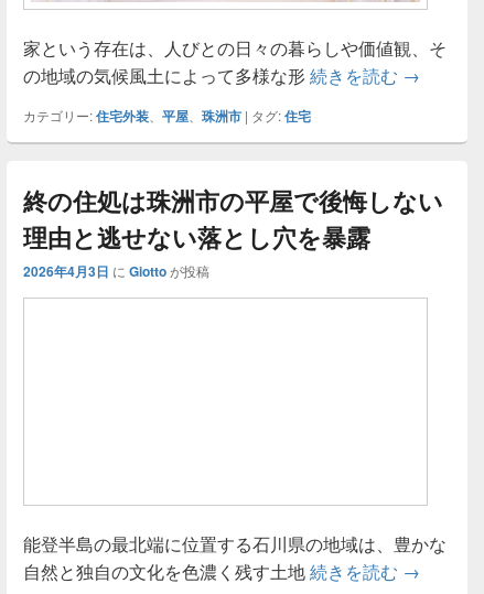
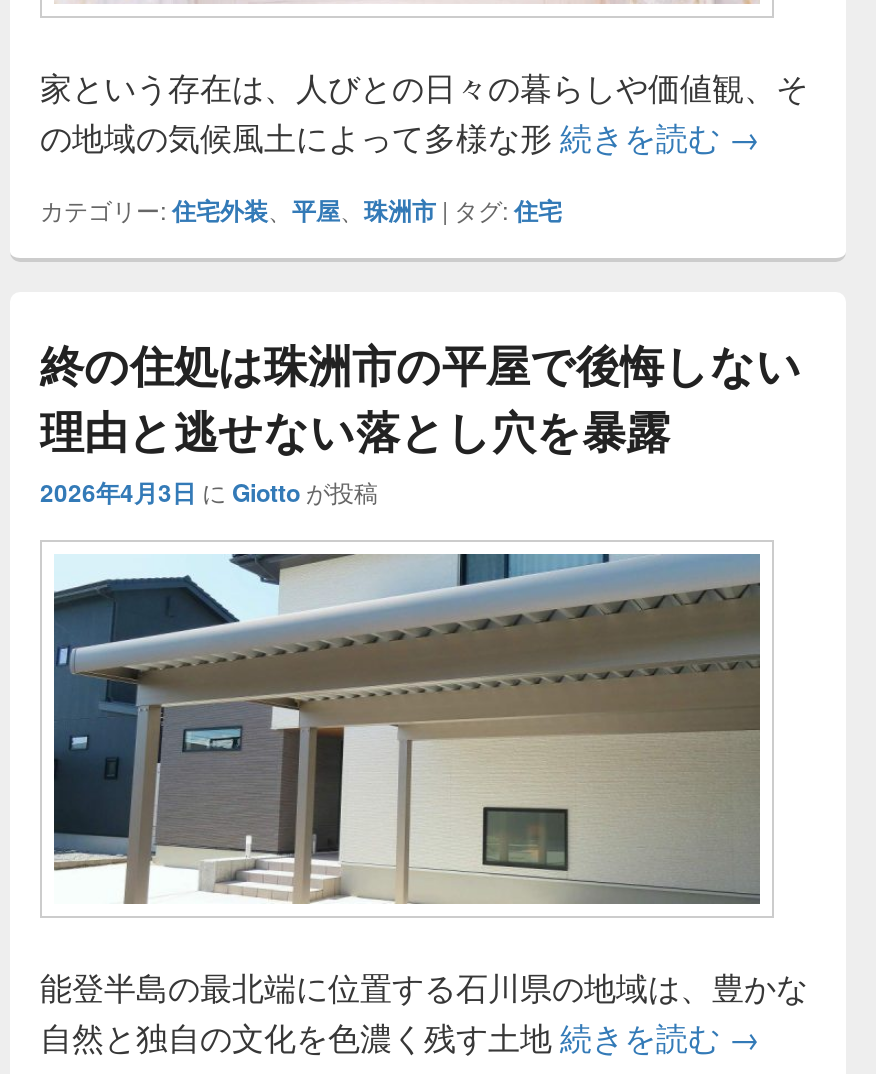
none -> [52,552,762,906] [image]

